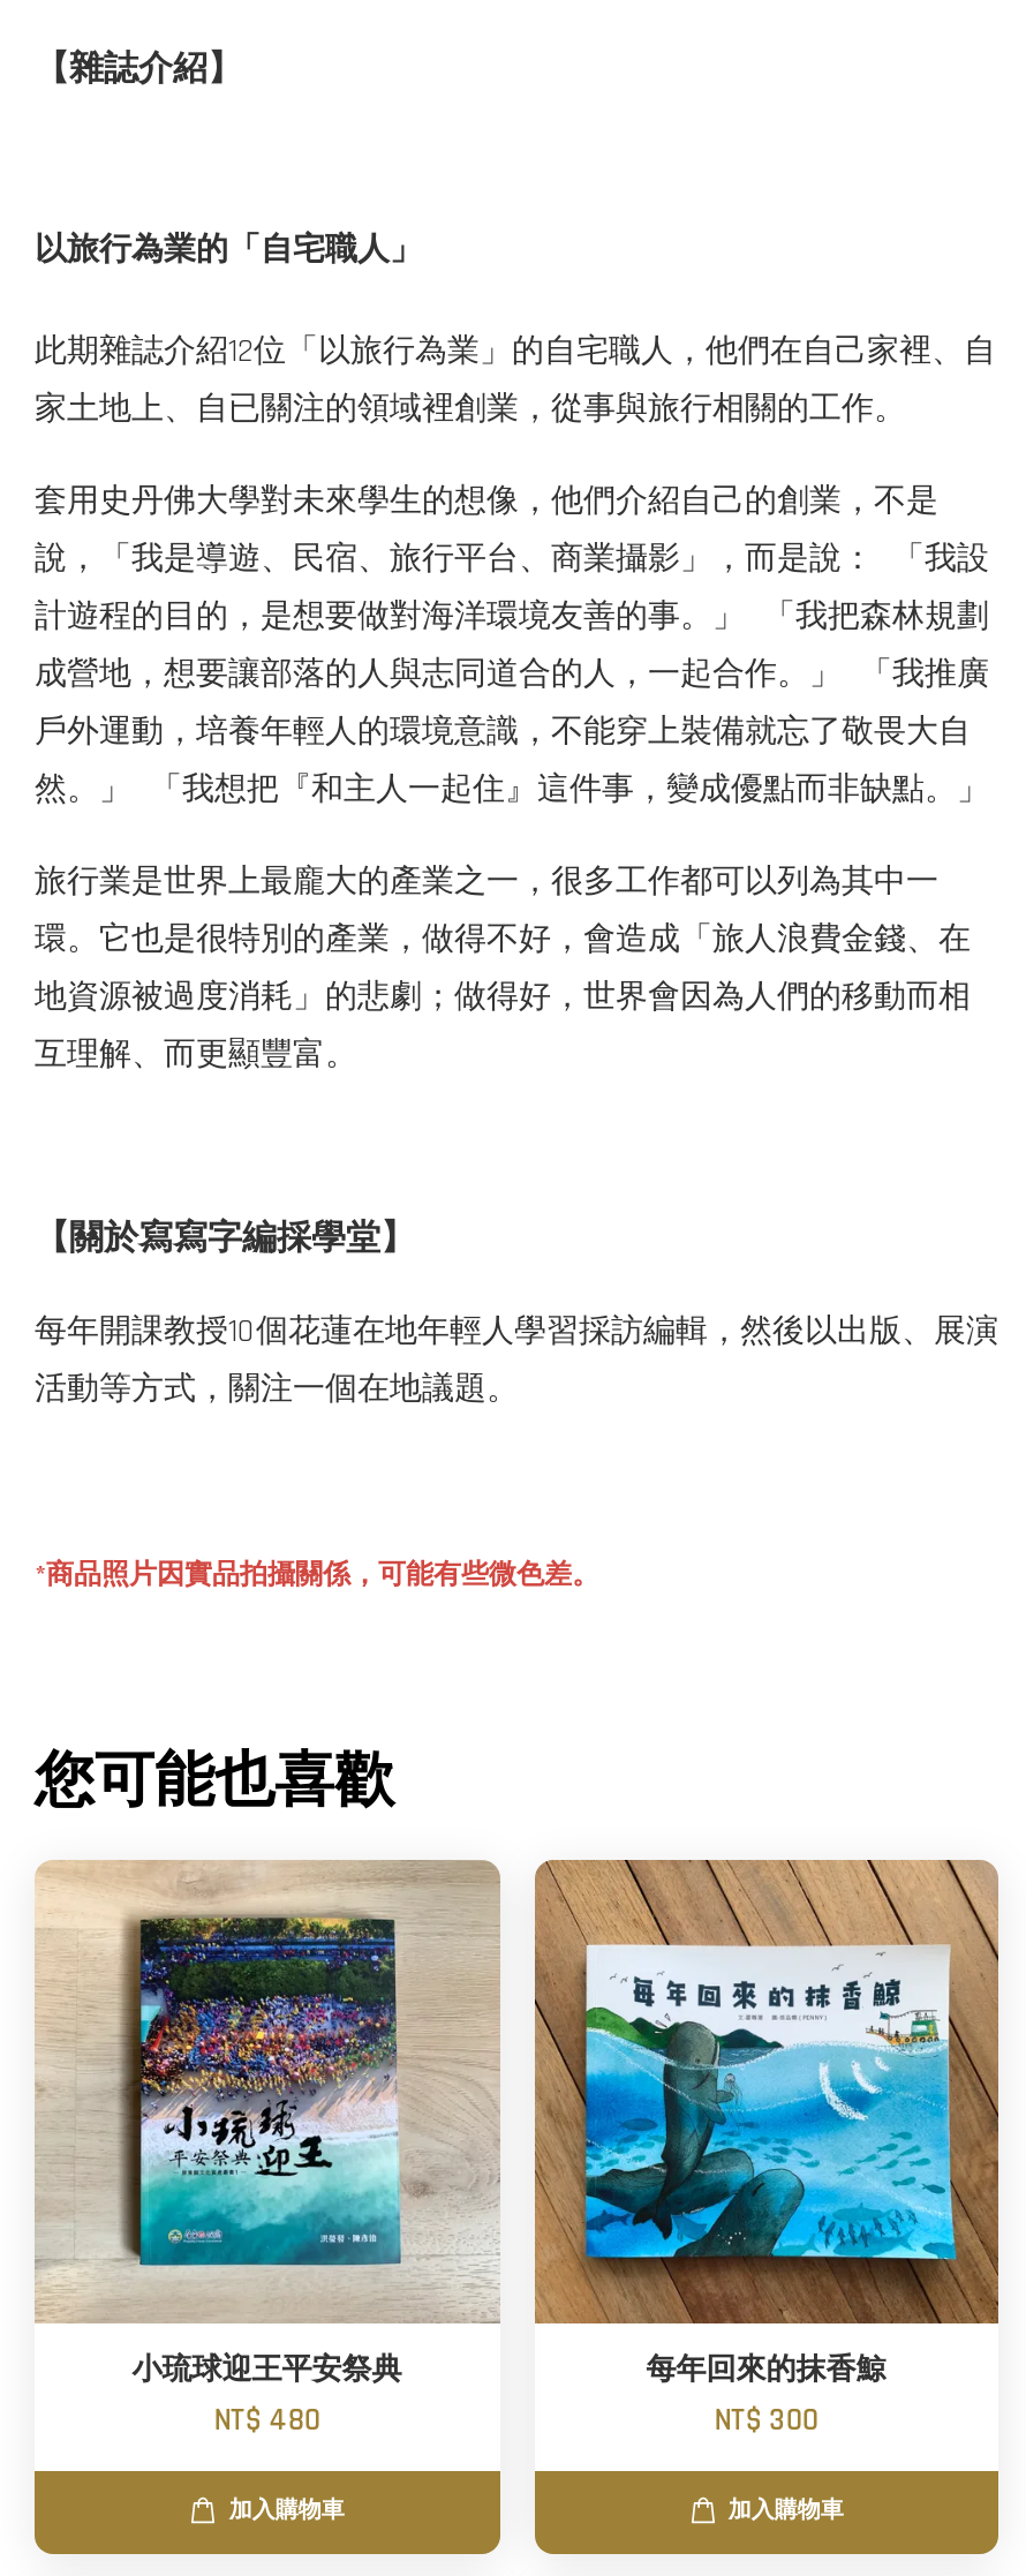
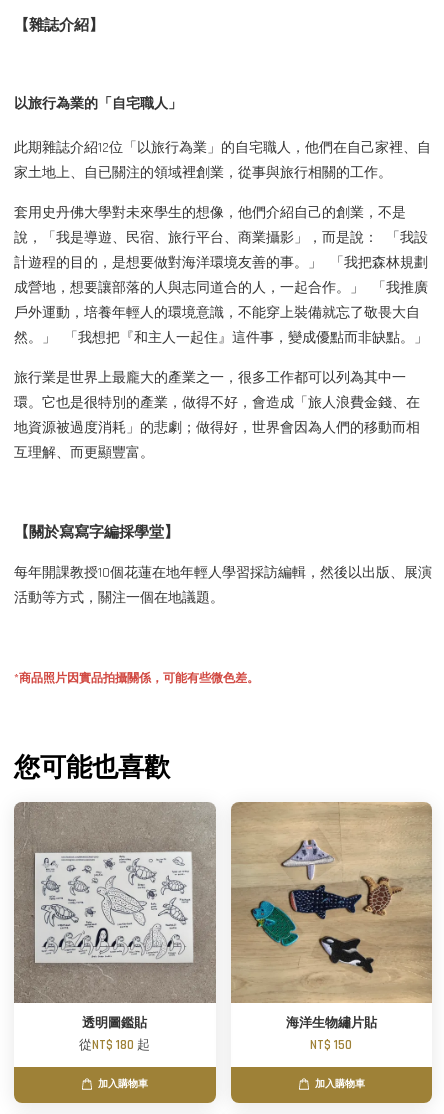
[35,1860,498,2441] [image] | 小琉球迎王平安祭典 | NT$ 480 -> [13,802,216,1054] [image] | 透明圖鑑貼 | 從NT$ 180起
[535,1860,998,2441] [image] | 每年回來的抹香鯨 | NT$ 300 -> [231,802,432,1054] [image] | 海洋生物繡片貼 | NT$ 150

